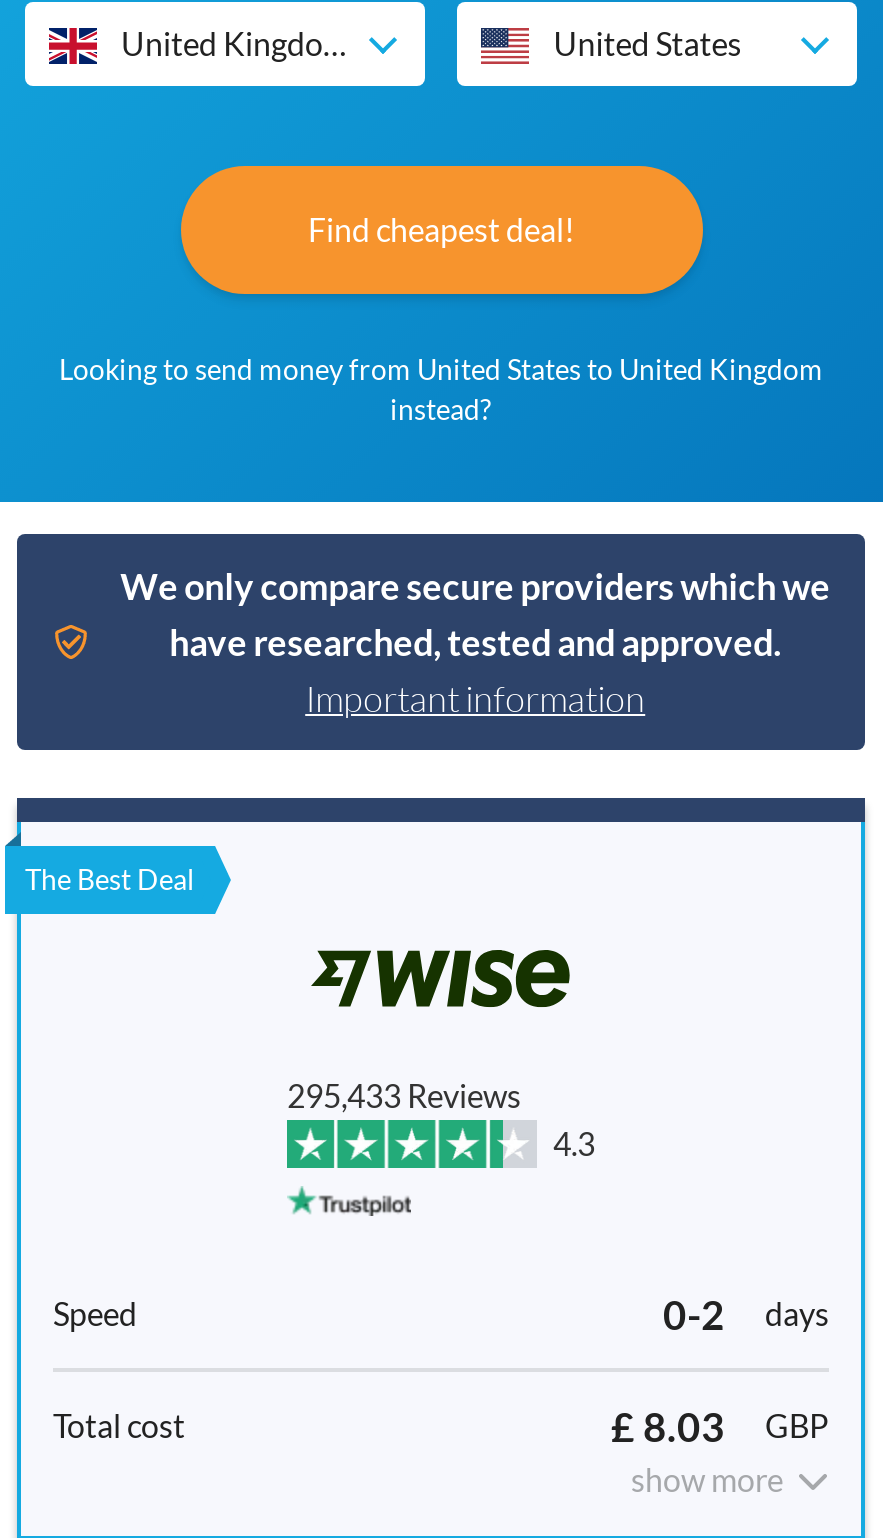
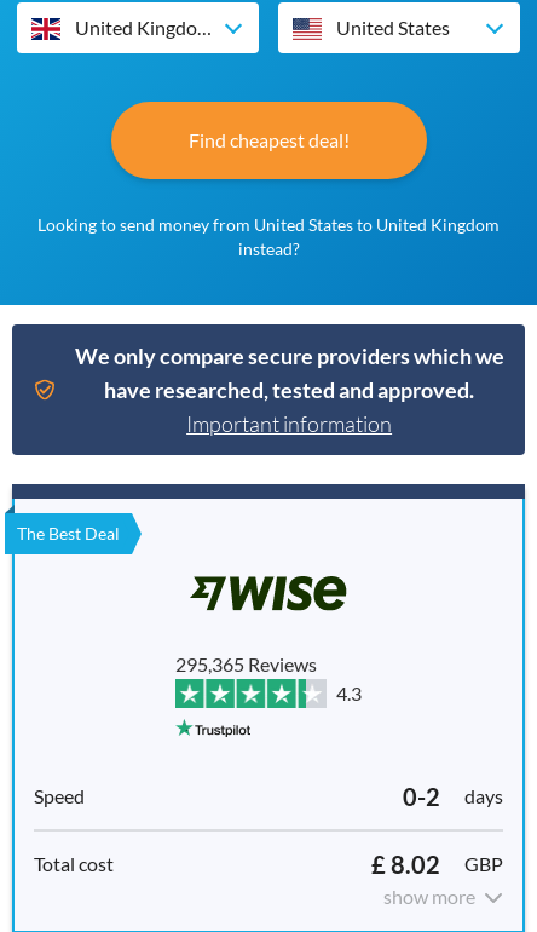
[287,1076,521,1114] 295,433 Reviews -> [175,652,317,675] 295,365 Reviews
[611,1402,829,1450] £ 8.03 GBP -> [371,850,503,879] £ 8.02 GBP

